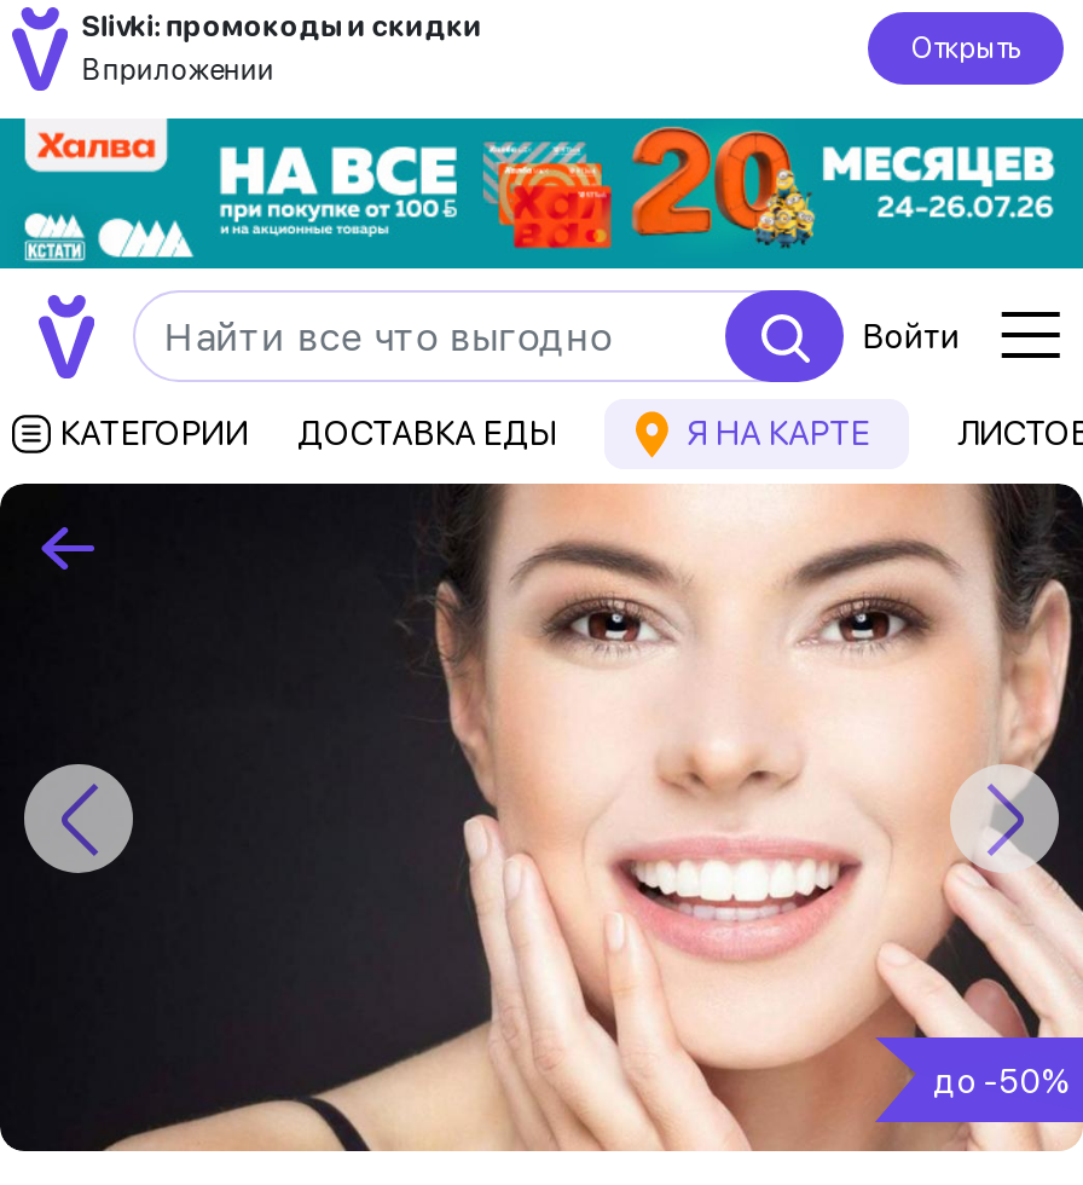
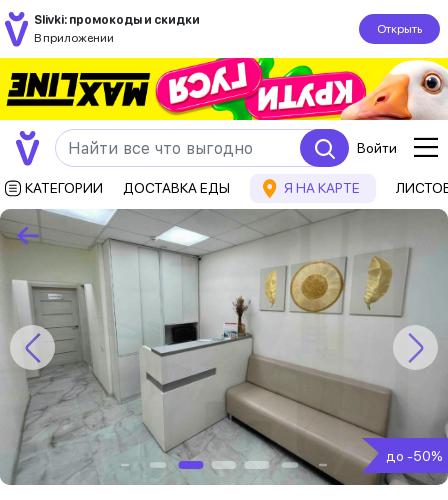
[7,116,1076,271] [image] -> [3,57,445,121] [image]
[7,481,1076,1154] [image] -> [3,208,445,486] [image]

